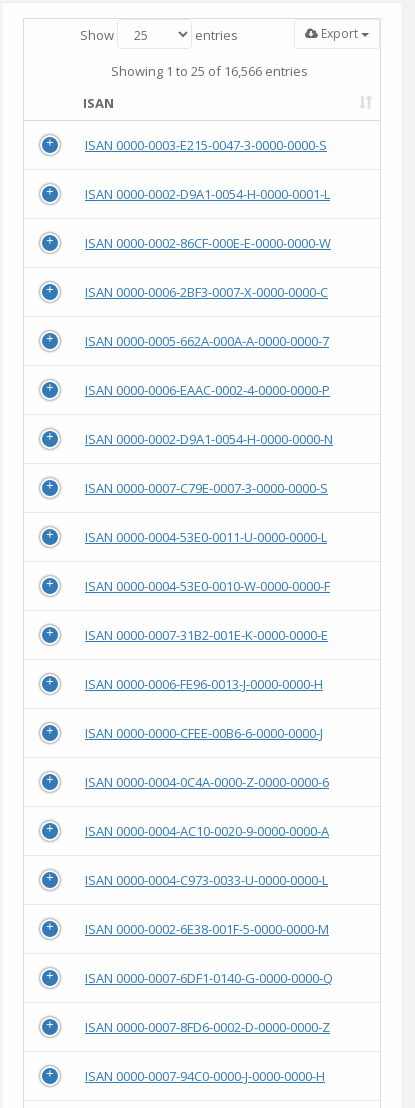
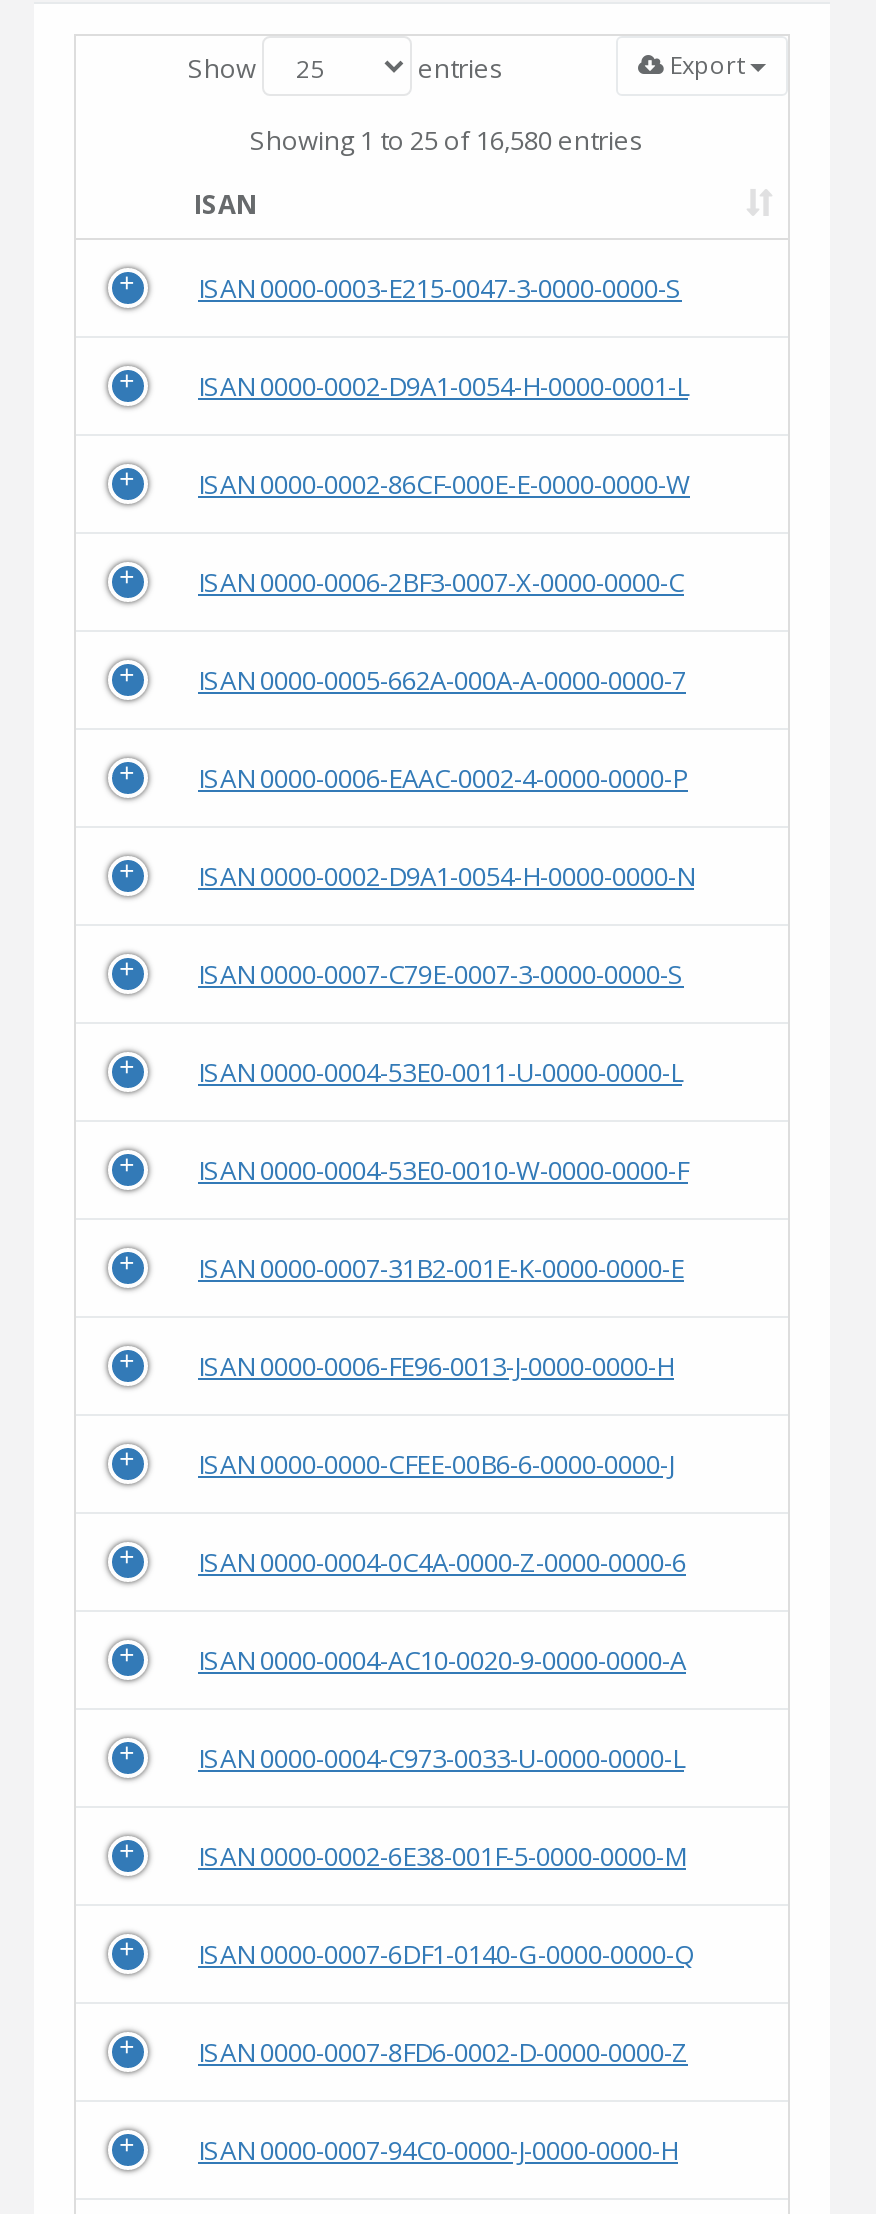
[111,62,308,80] Showing 1 to 25 of 16,566 entries -> [250,122,644,158] Showing 1 to 25 of 16,580 entries

